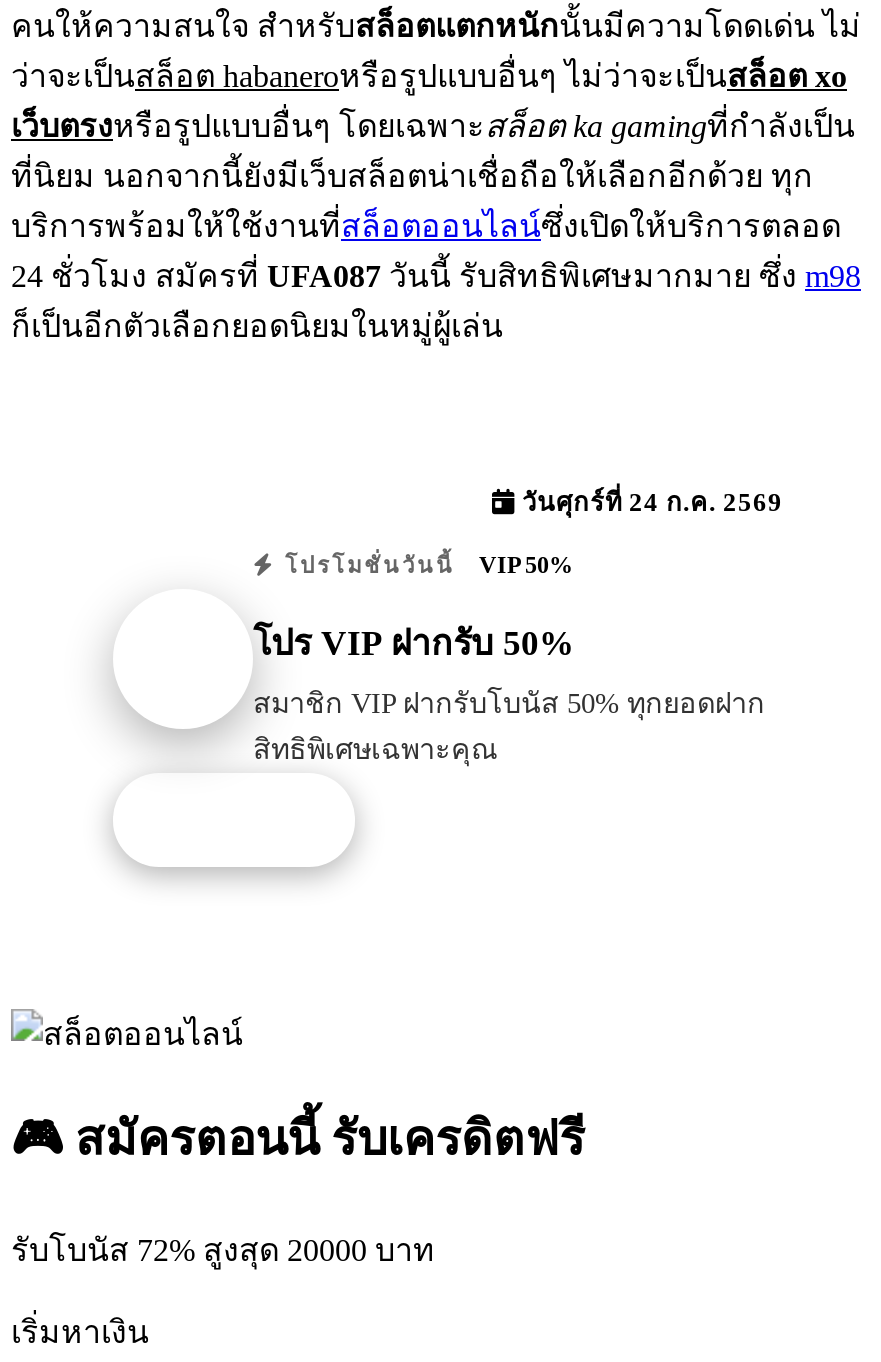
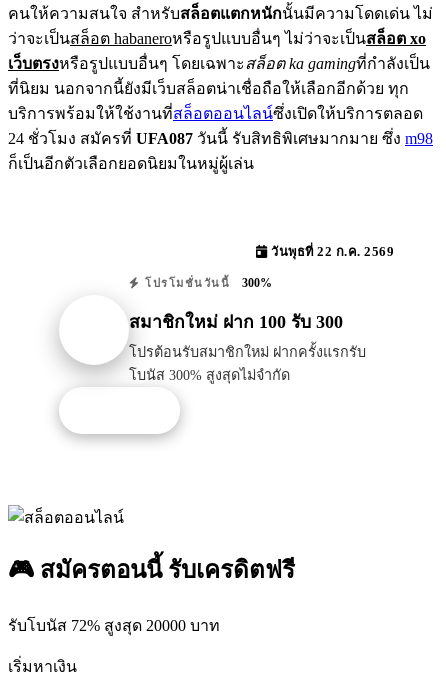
[515,489,783,517] วันศุกร์ที่ 24 ก.ค. 2569 -> [267,245,394,259] วันพุธที่ 22 ก.ค. 2569
[276,551,573,579] โปรโมชั่นวันนี้ VIP 50% -> [140,276,272,290] โปรโมชั่นวันนี้ 300%
[253,624,575,664] โปร VIP ฝากรับ 50% -> [129,312,343,332] สมาชิกใหม่ ฝาก 100 รับ 300
[253,688,765,766] สมาชิก VIP ฝากรับโบนัส 50% ทุกยอดฝาก | สิทธิพิเศษเฉพาะคุณ -> [129,344,366,383] โปรต้อนรับสมาชิกใหม่ ฝากครั้งแรกรับ | โบนัส 300% สูงสุดไม่จำกัด

